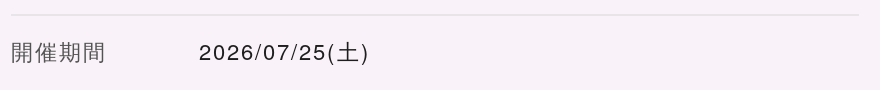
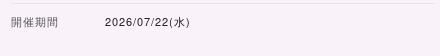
[199,35,371,67] 2026/07/25(土) -> [105,13,191,29] 2026/07/22(水)

